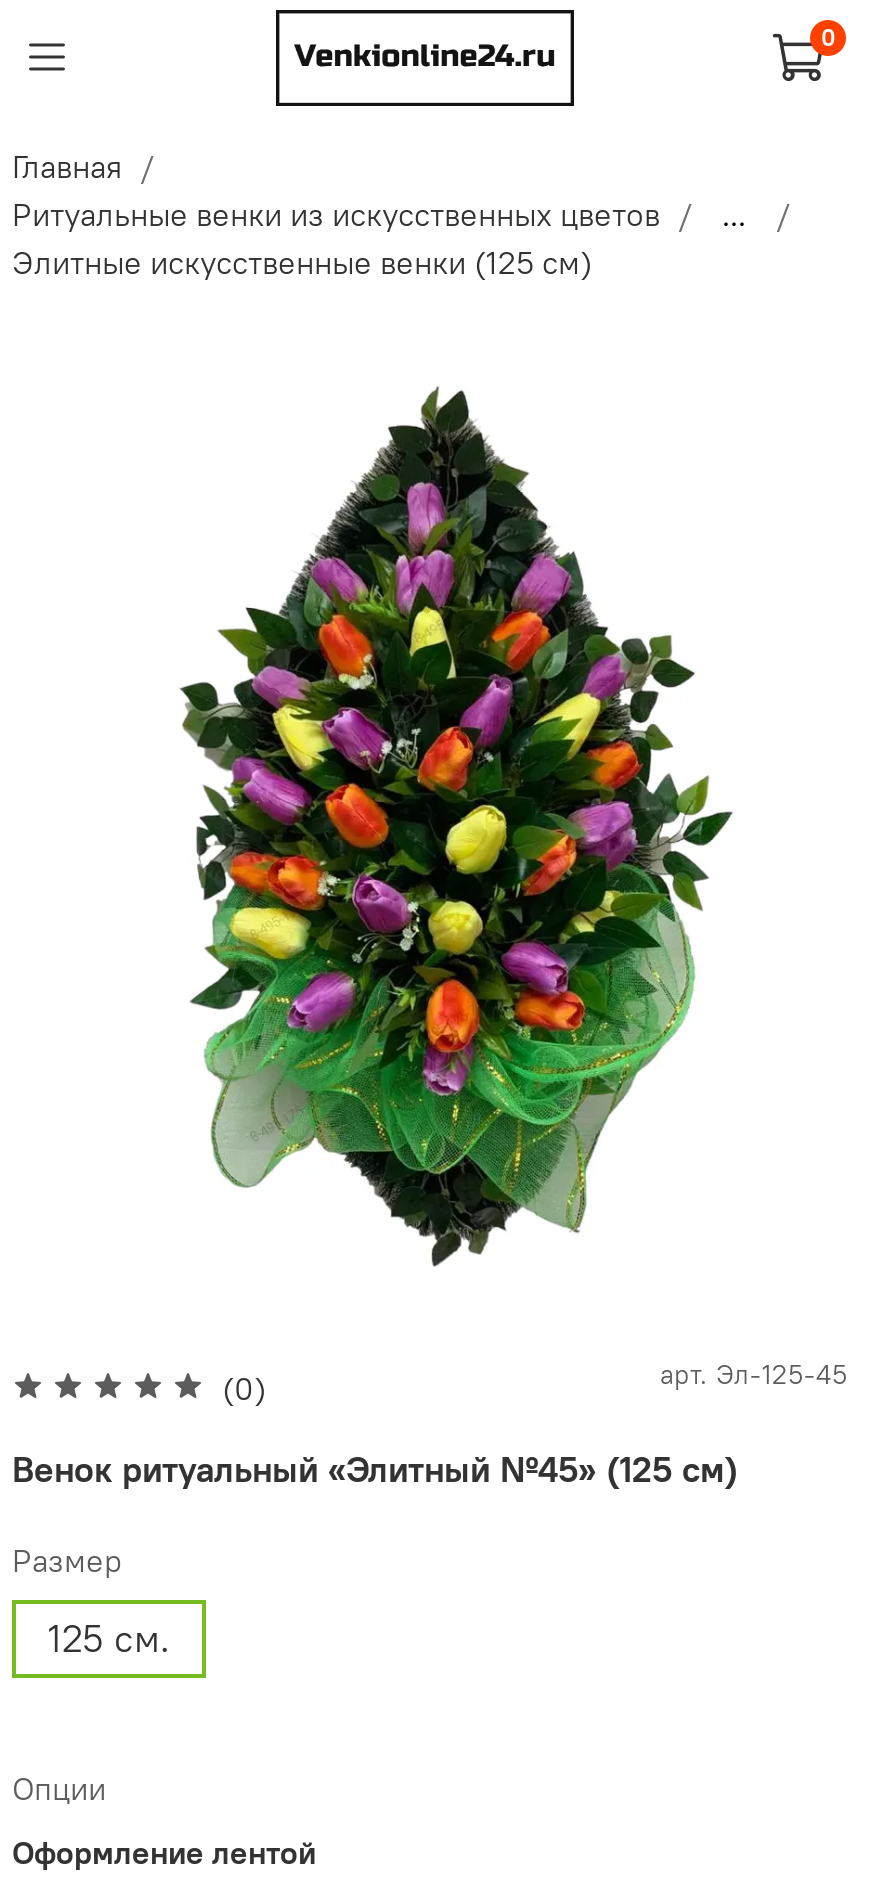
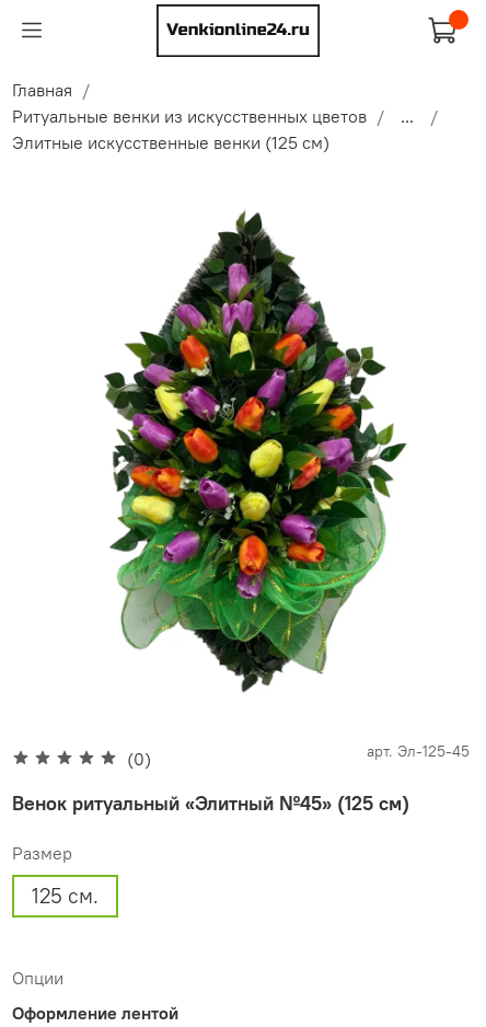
[821,22,835,52] 0 -> none

